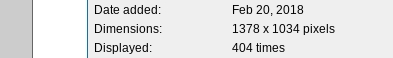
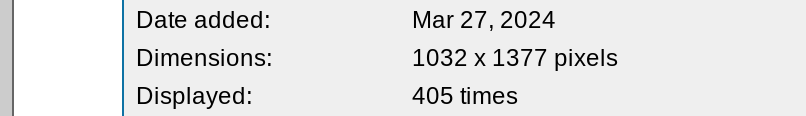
[232,3,304,17] Feb 20, 2018 -> [412,6,556,34] Mar 27, 2024
[232,22,335,36] 1378 x 1034 pixels -> [412,44,618,72] 1032 x 1377 pixels
[232,41,285,55] 404 times -> [412,82,518,110] 405 times

